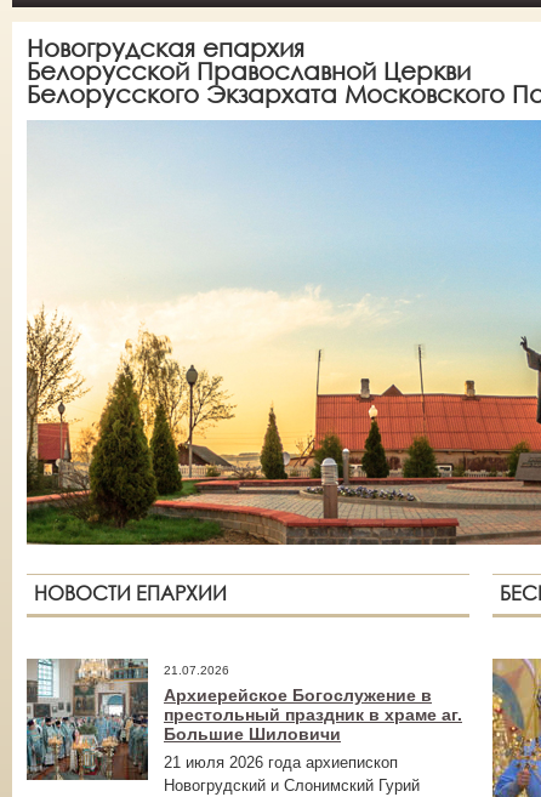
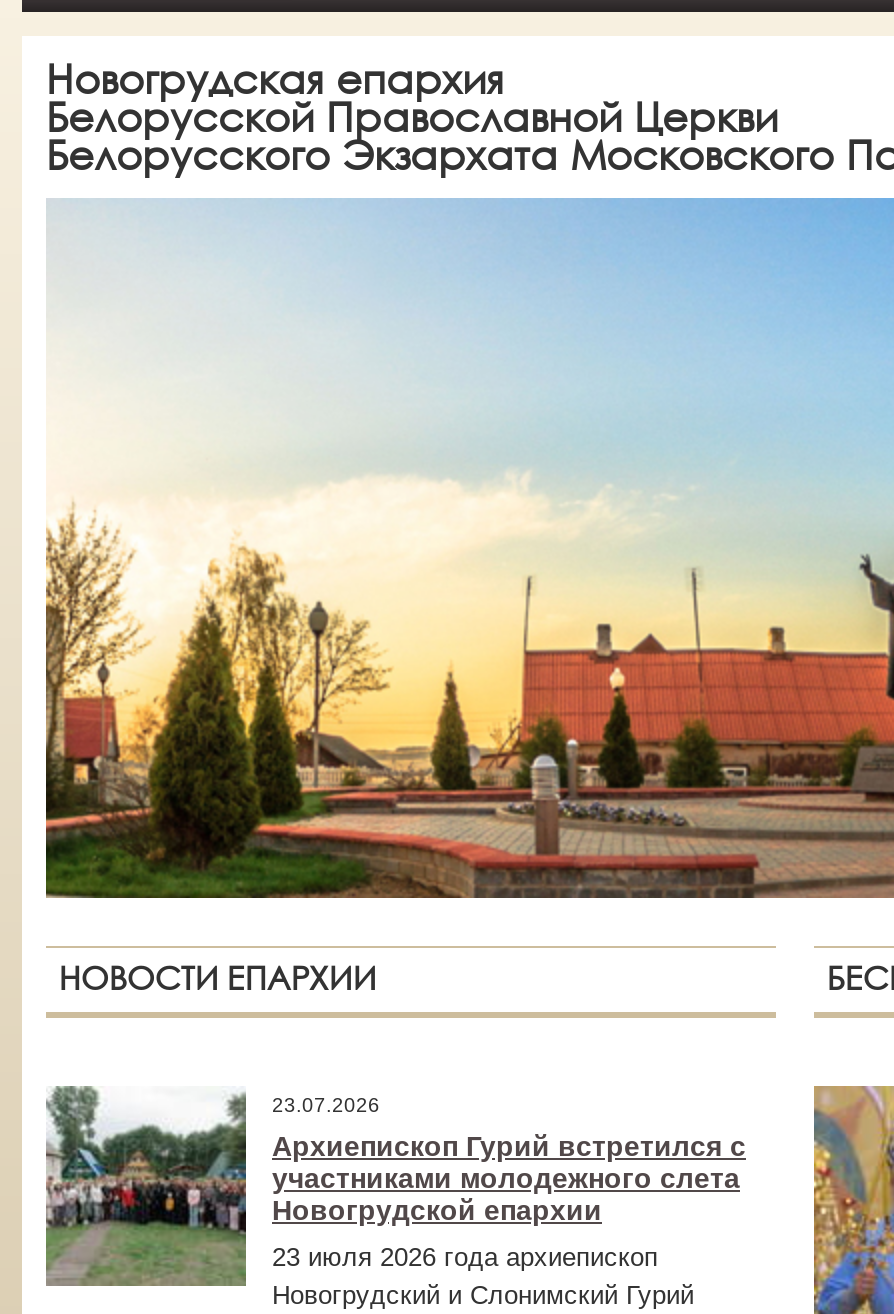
[25,657,462,780] [image] | 21.07.2026 | Архиерейское Богослужение в | престольный праздник в храме аг. | Большие Шиловичи -> [46,1086,746,1286] [image] | 23.07.2026 | Архиепископ Гурий встретился с | участниками молодежного слета | Новогрудской епархии
[164,753,398,771] 21 июля 2026 года архиепископ -> [272,1242,658,1272] 23 июля 2026 года архиепископ

